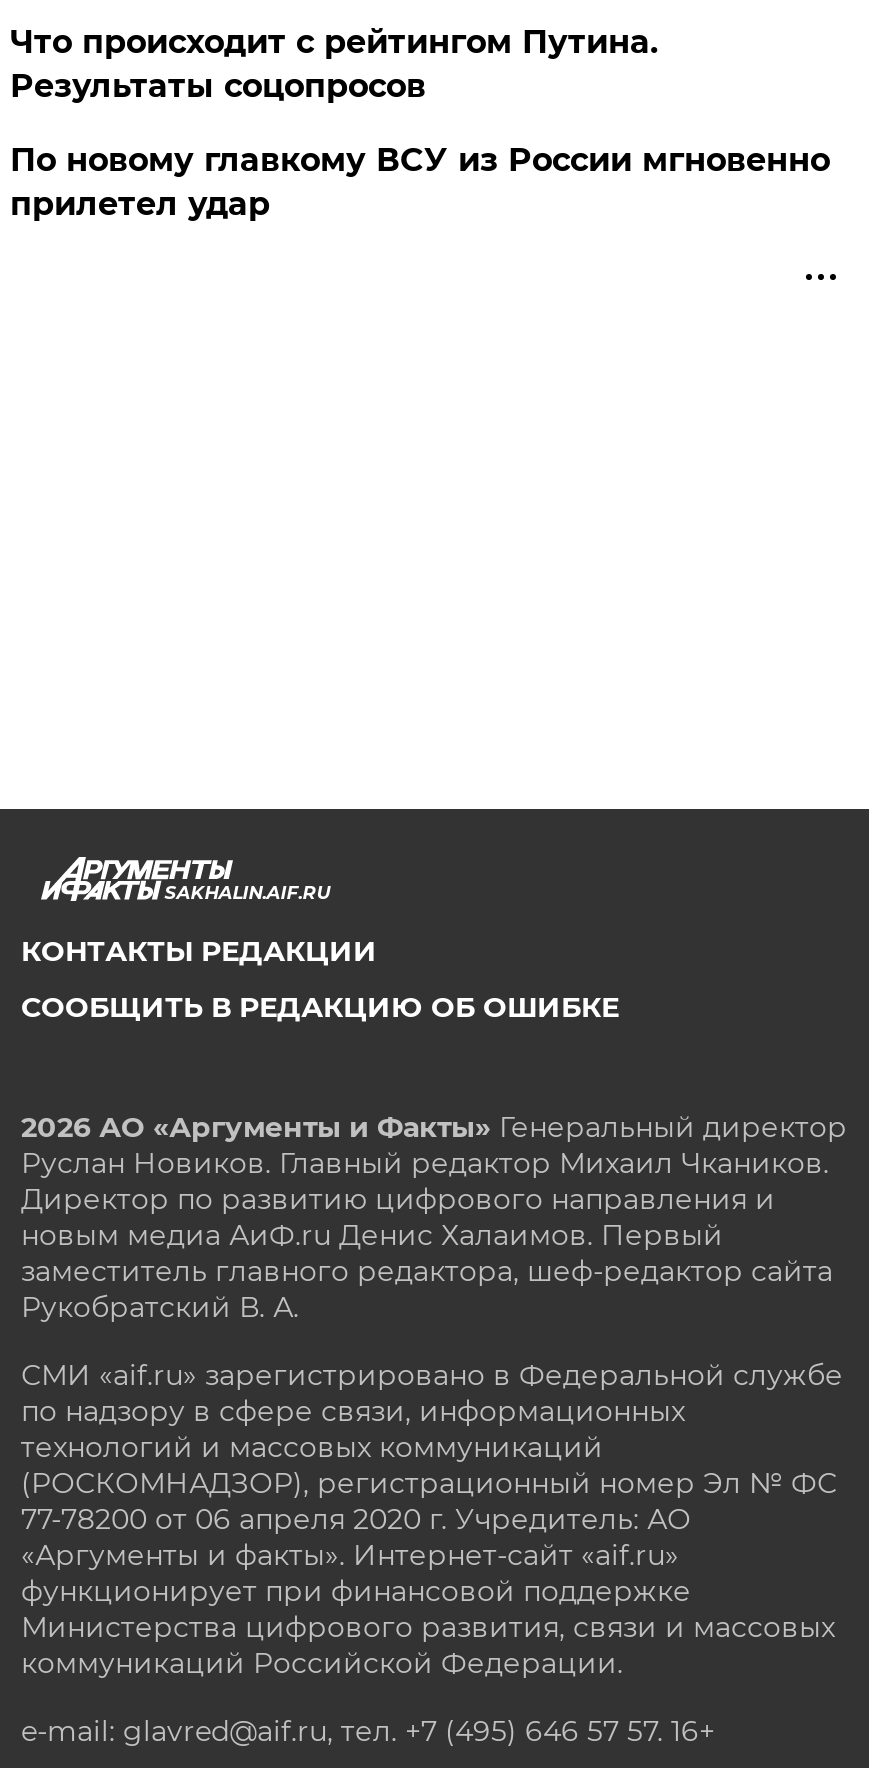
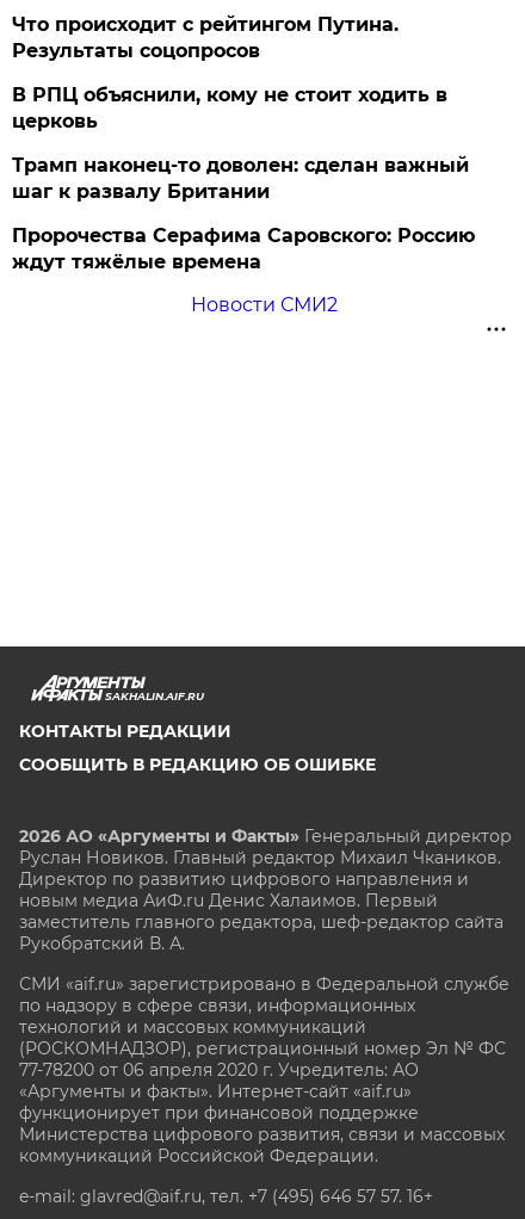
[10,141,830,223] По новому главкому ВСУ из России мгновенно | прилетел удар -> [12,83,475,316] В РПЦ объяснили, кому не стоит ходить в | церковь | Трамп наконец-то доволен: сделан важный | шаг к развалу Британии | Пророчества Серафима Саровского: Россию | ждут тяжёлые времена | Новости СМИ2

